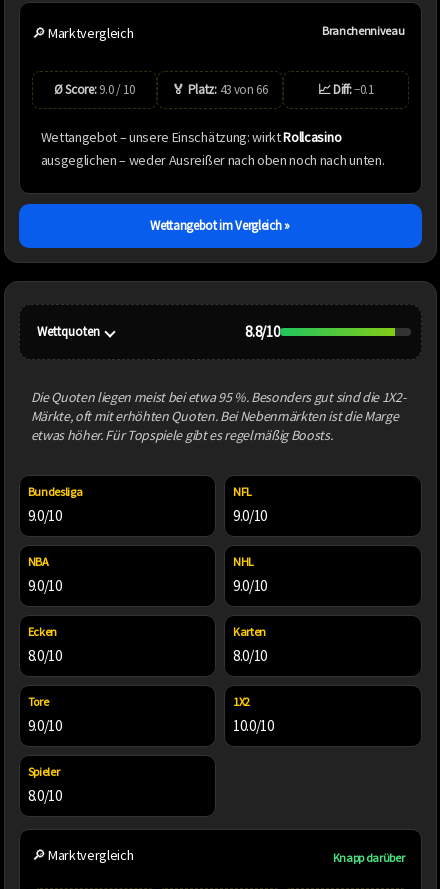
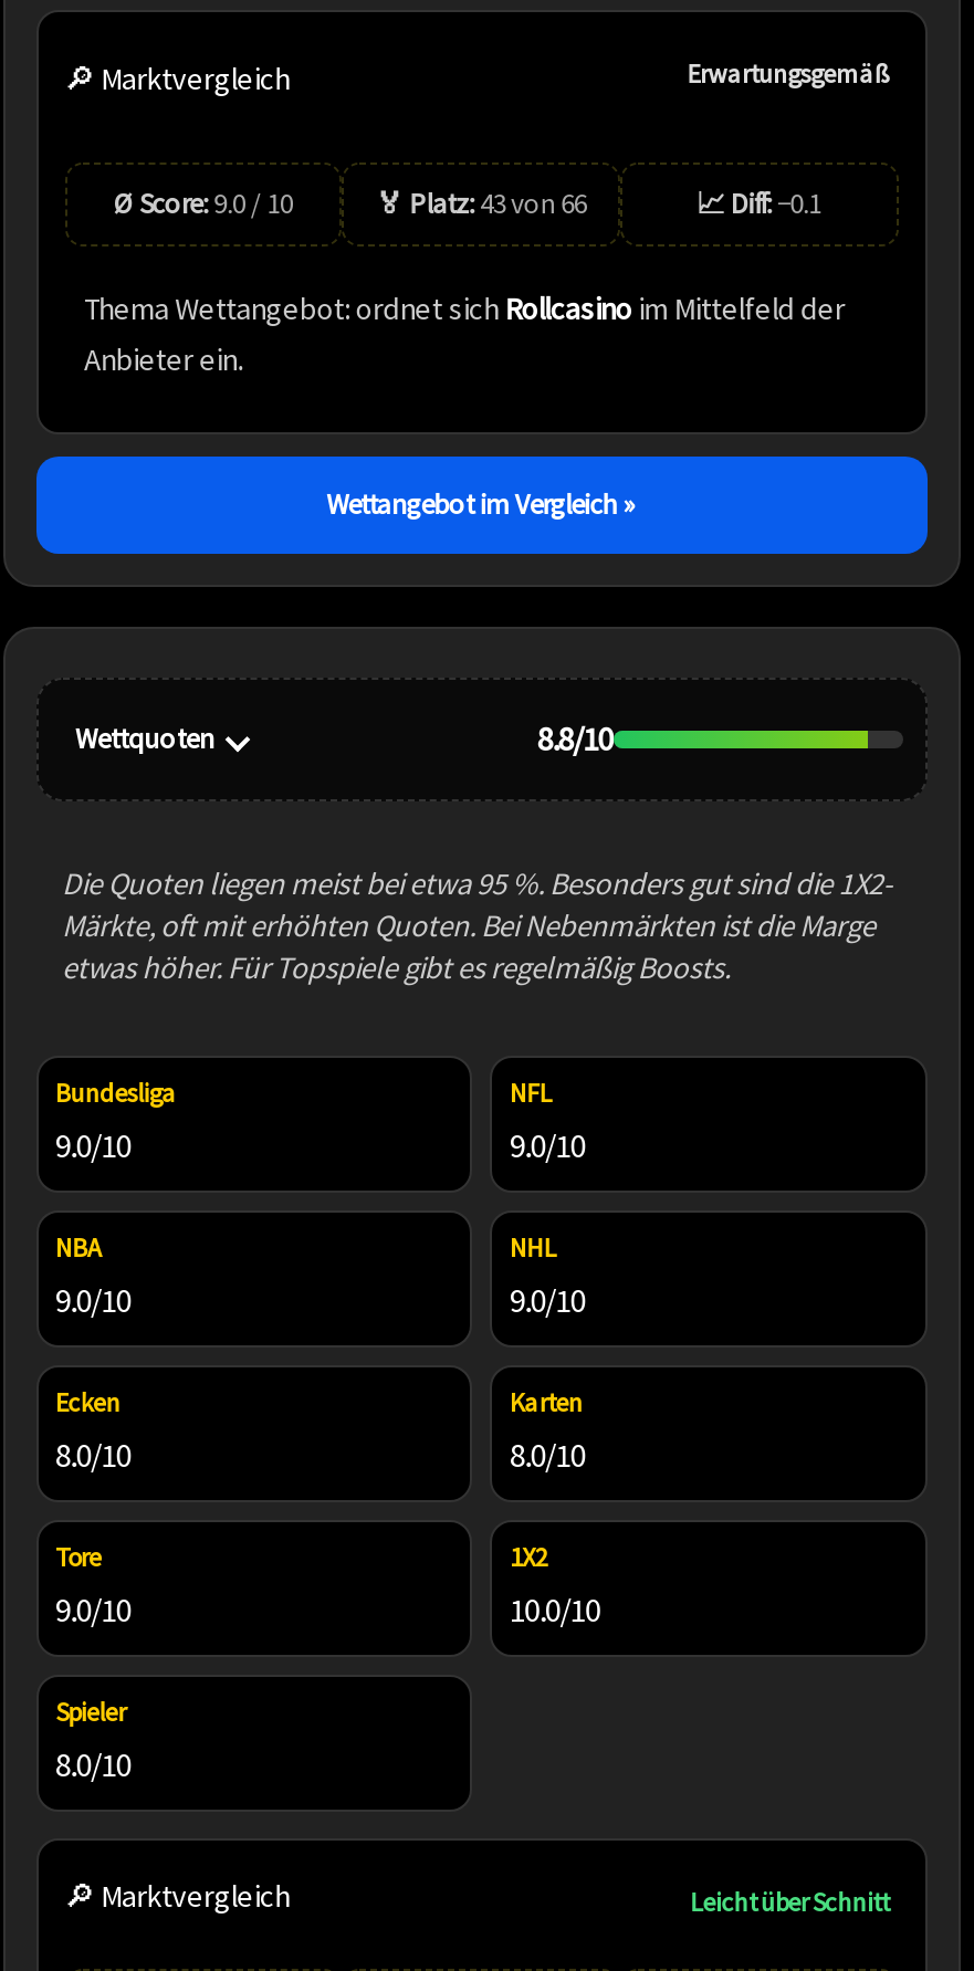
[322,23,404,38] Branchenniveau -> [687,56,889,90] Erwartungsgemäß
[40,128,384,169] Wettangebot – unsere Einschätzung: wirktRollcasino | ausgeglichen – weder Ausreißer nach oben noch nach unten. -> [84,289,845,379] Thema Wettangebot: ordnet sich Rollcasino im Mittelfeld der | Anbieter ein.
[333,850,404,865] Knapp darüber -> [690,1885,889,1918] Leicht über Schnitt

